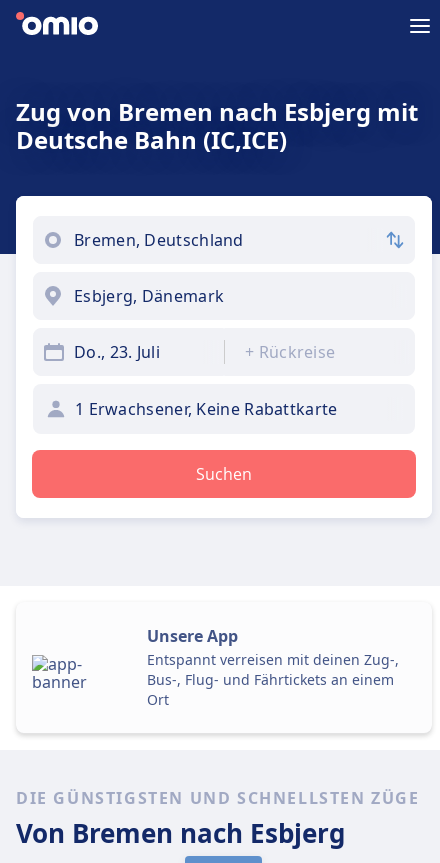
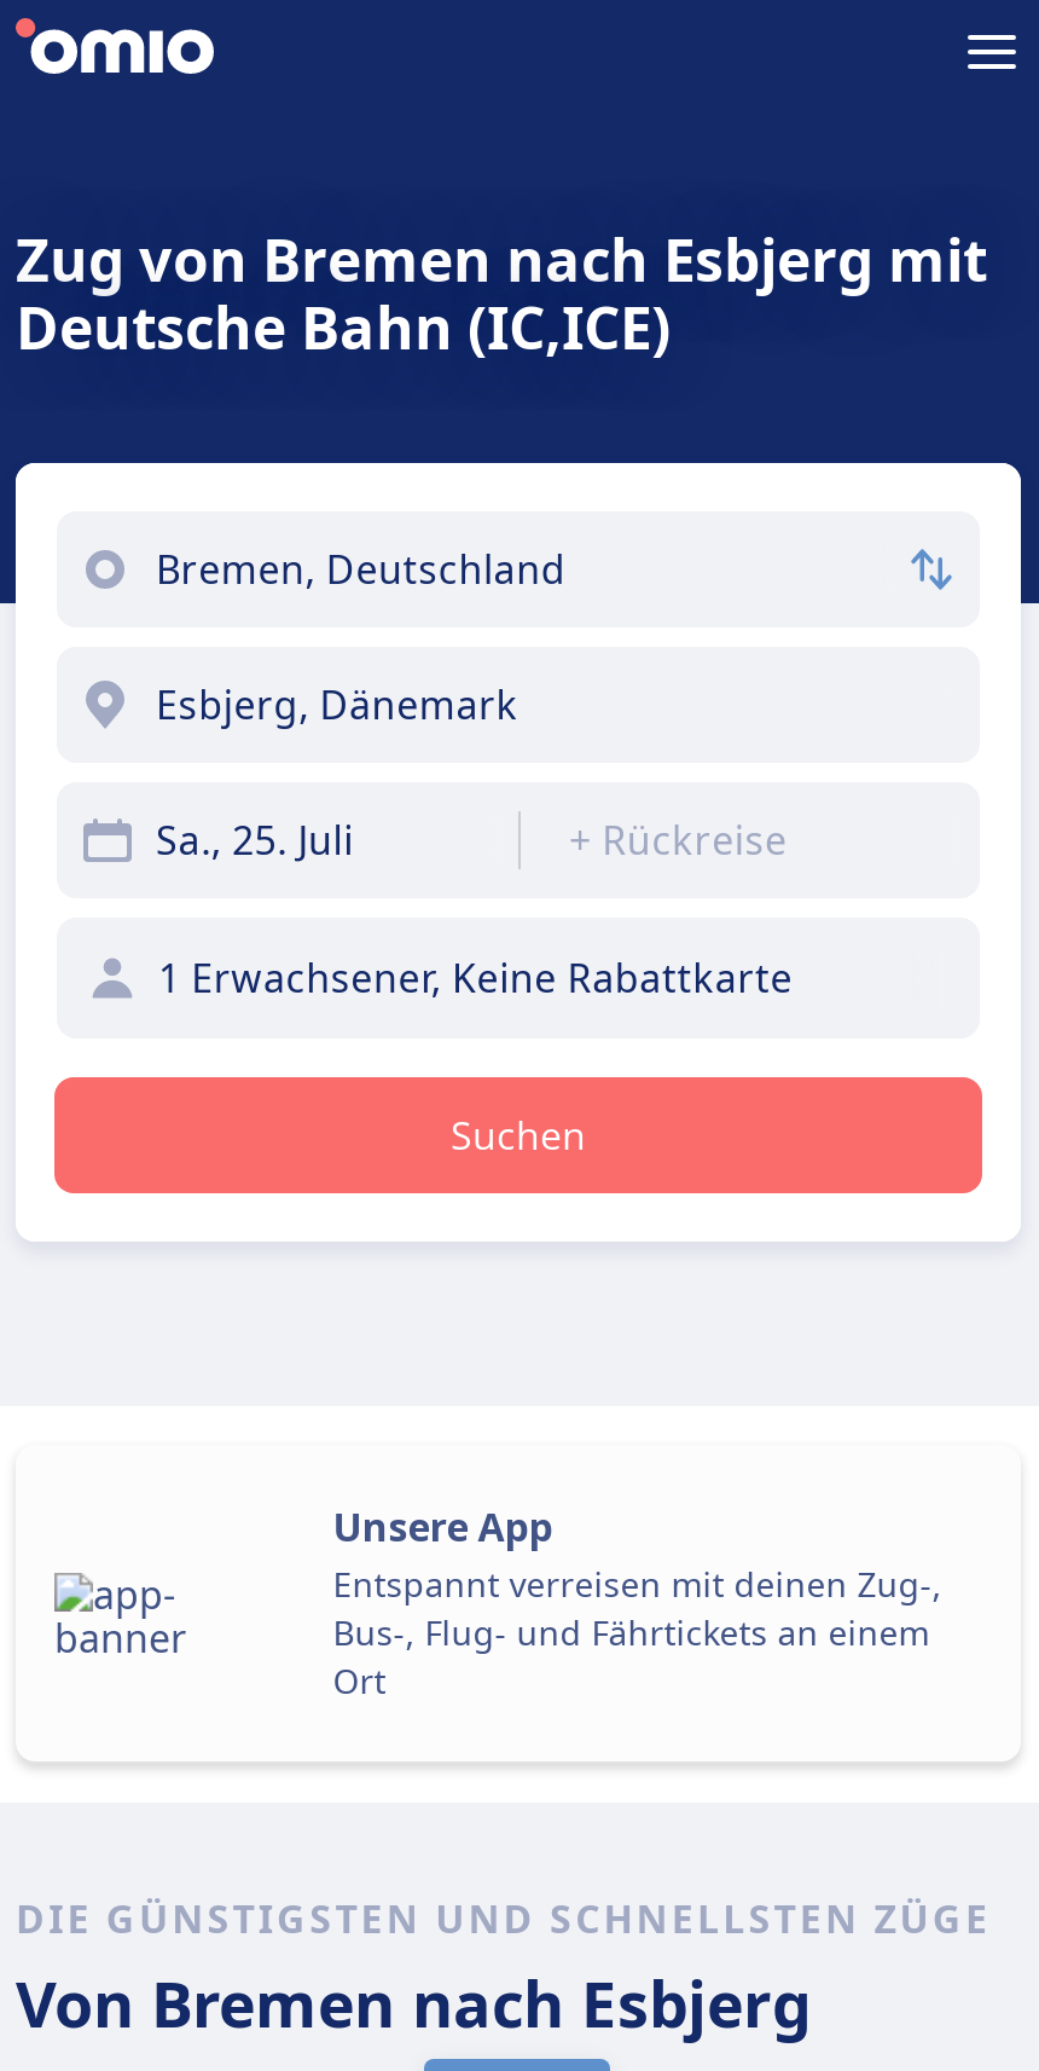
[74,341,160,363] Do., 23. Juli -> [156,814,354,867] Sa., 25. Juli

